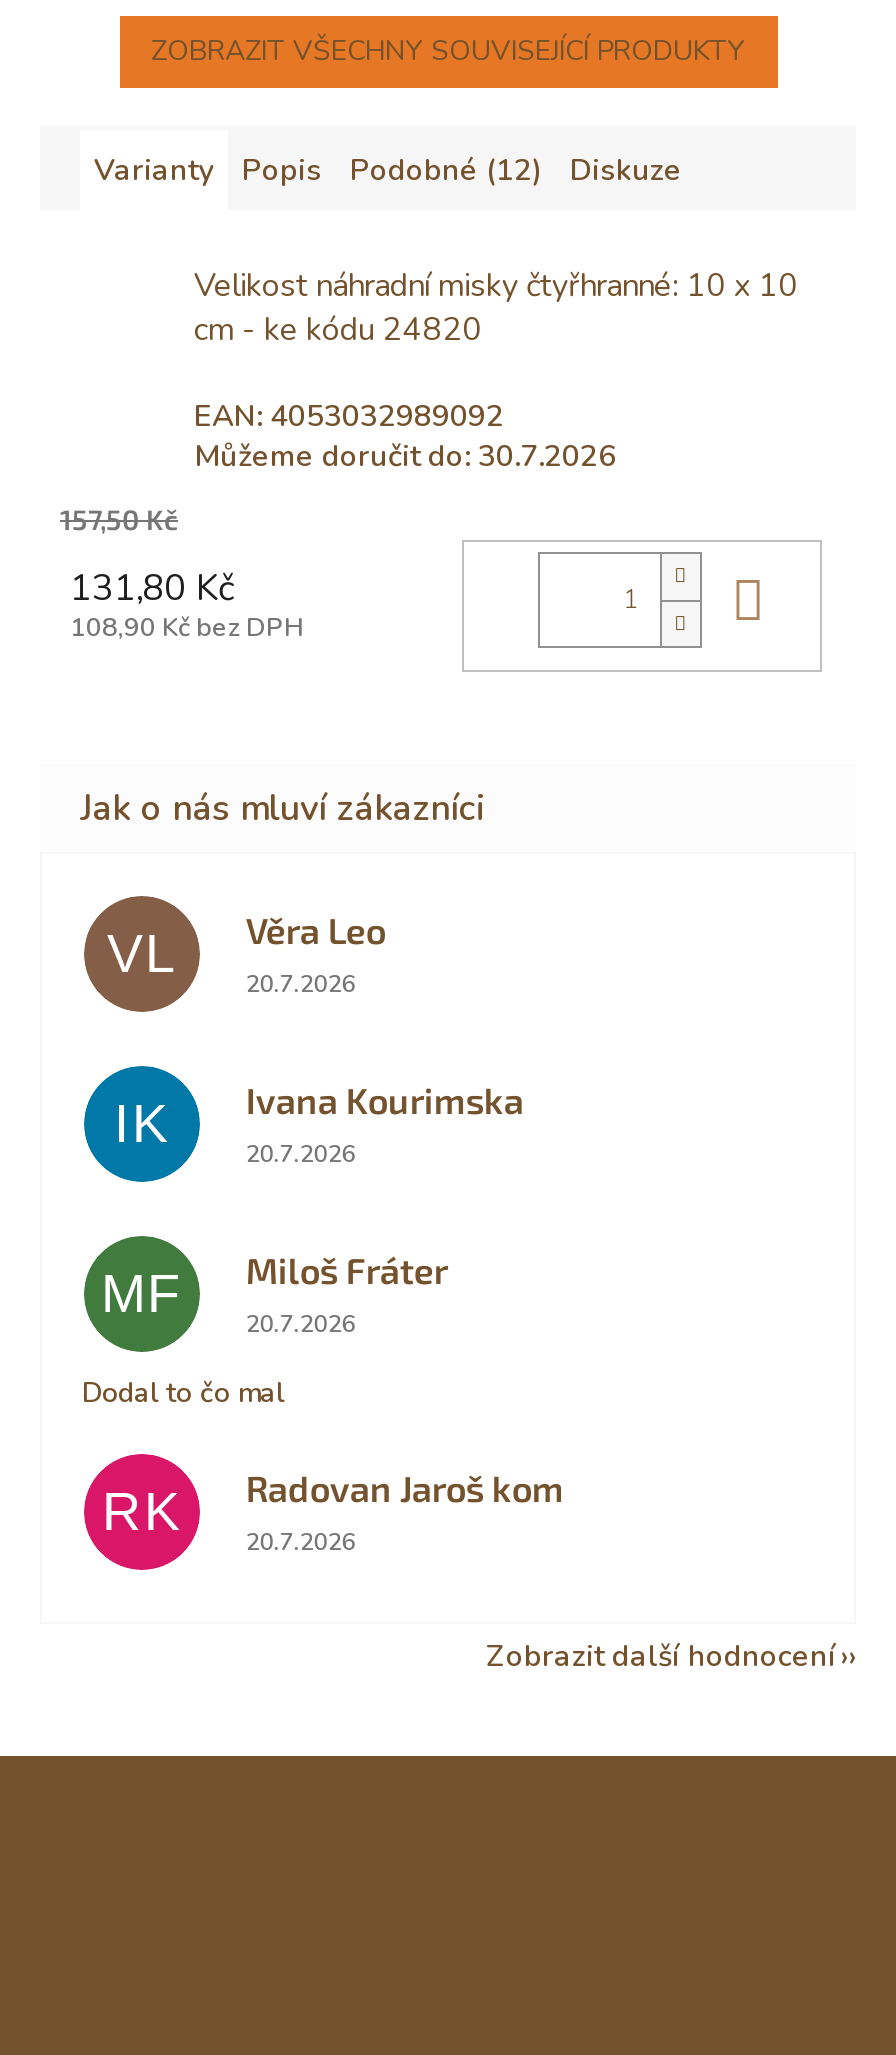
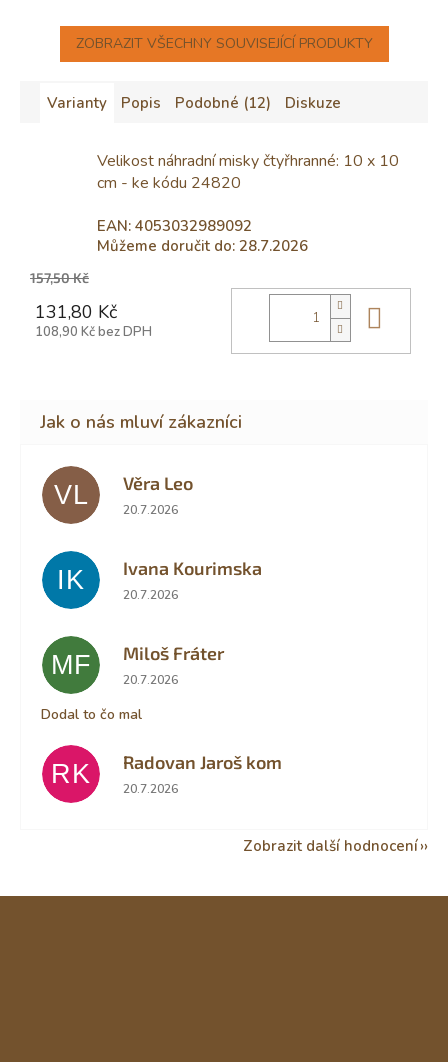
[194,435,616,475] Můžeme doručit do: 30.7.2026 -> [97,236,308,256] Můžeme doručit do: 28.7.2026

